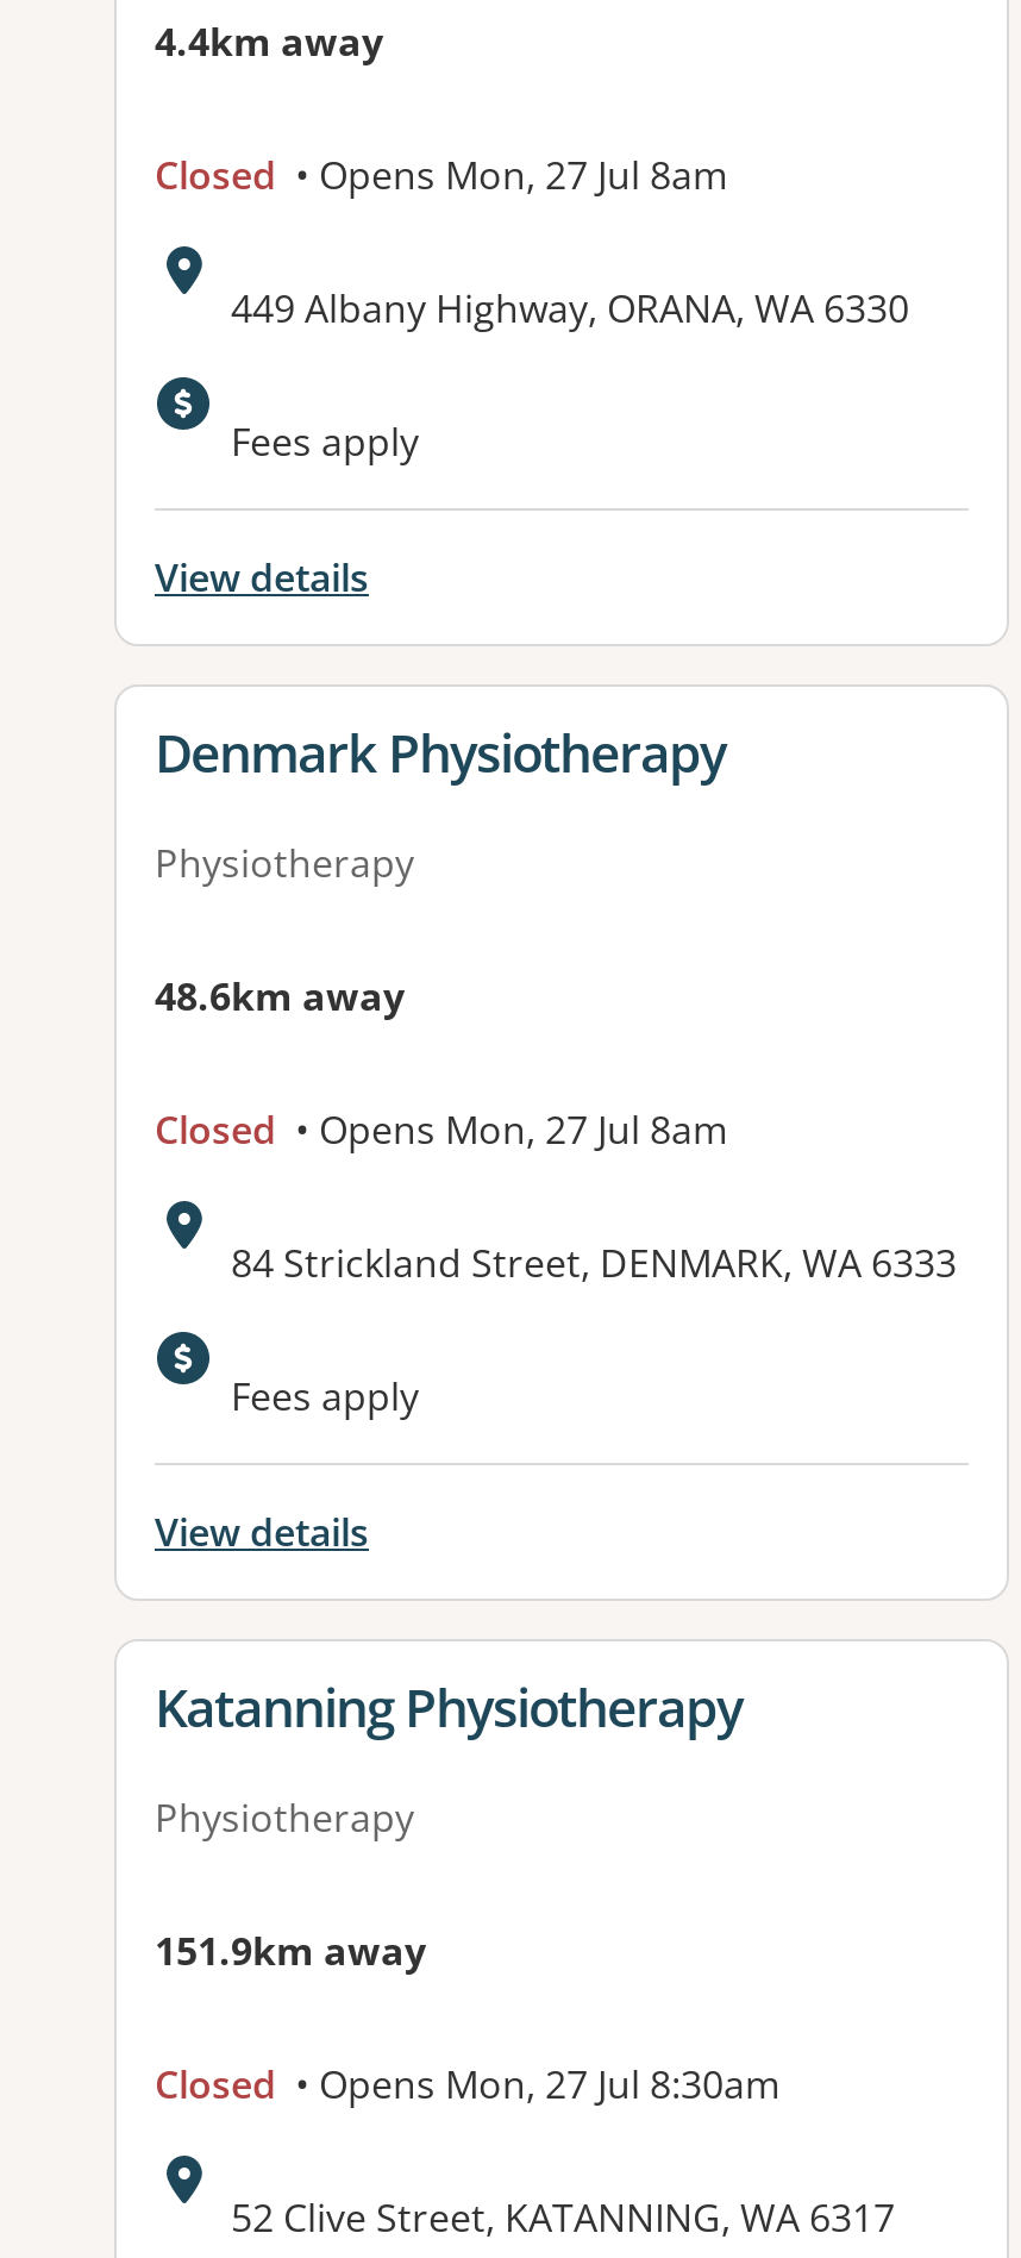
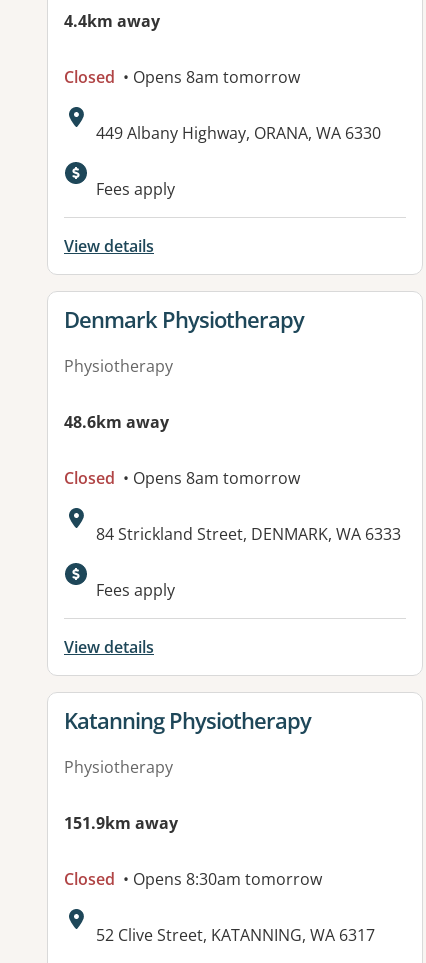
[155,150,728,202] Closed • Opens Mon, 27 Jul 8am -> [64,66,300,88] Closed • Opens 8am tomorrow
[155,1104,728,1157] Closed • Opens Mon, 27 Jul 8am -> [64,467,300,489] Closed • Opens 8am tomorrow
[155,2059,781,2111] Closed • Opens Mon, 27 Jul 8:30am -> [64,868,322,890] Closed • Opens 8:30am tomorrow

